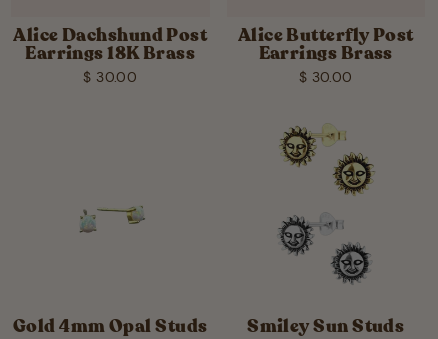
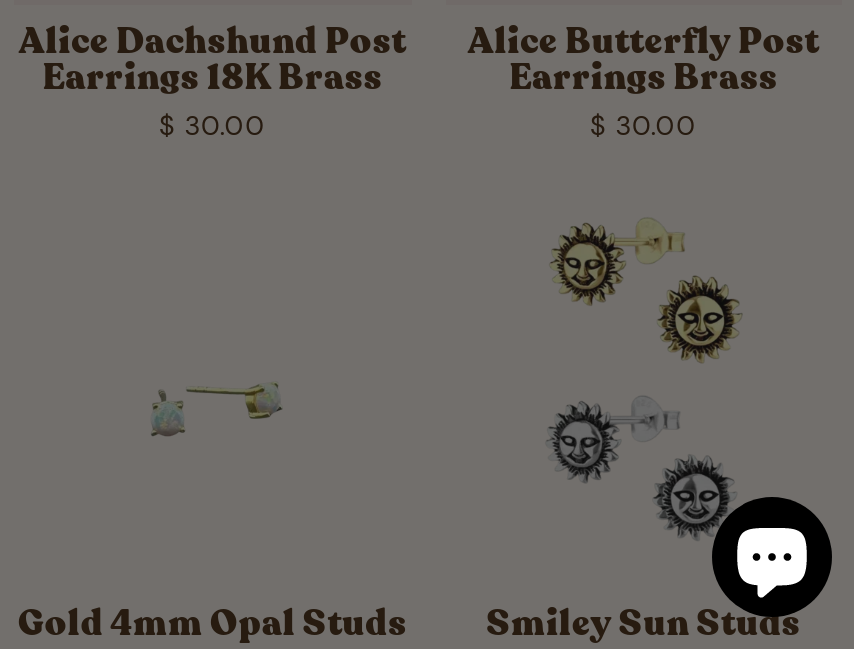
none -> [710,495,834,607] [image]

